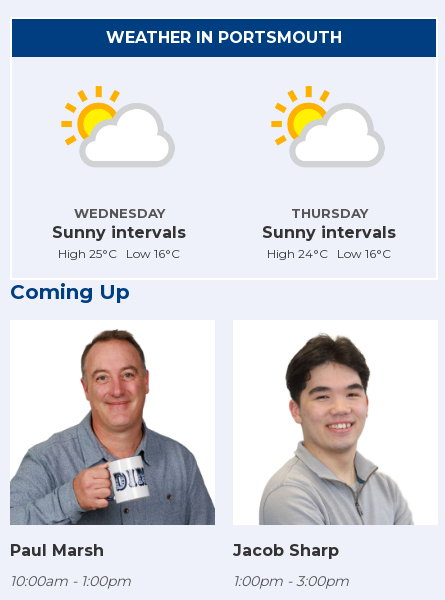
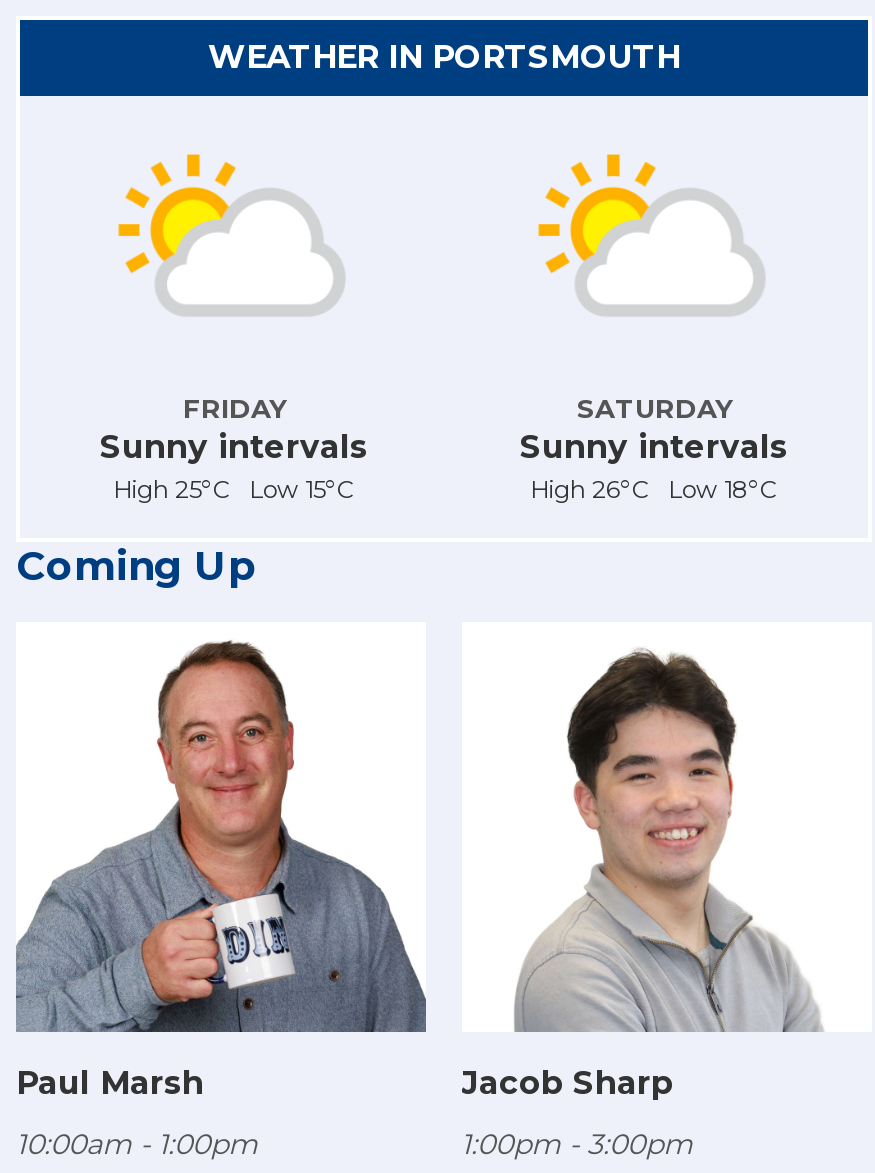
[73,205,164,221] WEDNESDAY -> [183,391,285,423] FRIDAY
[290,205,367,221] THURSDAY -> [577,391,731,423] SATURDAY
[58,246,180,261] High 25°C Low 16°C -> [113,473,355,503] High 25°C Low 15°C
[267,246,391,261] High 24°C Low 16°C -> [530,473,778,503] High 26°C Low 18°C

